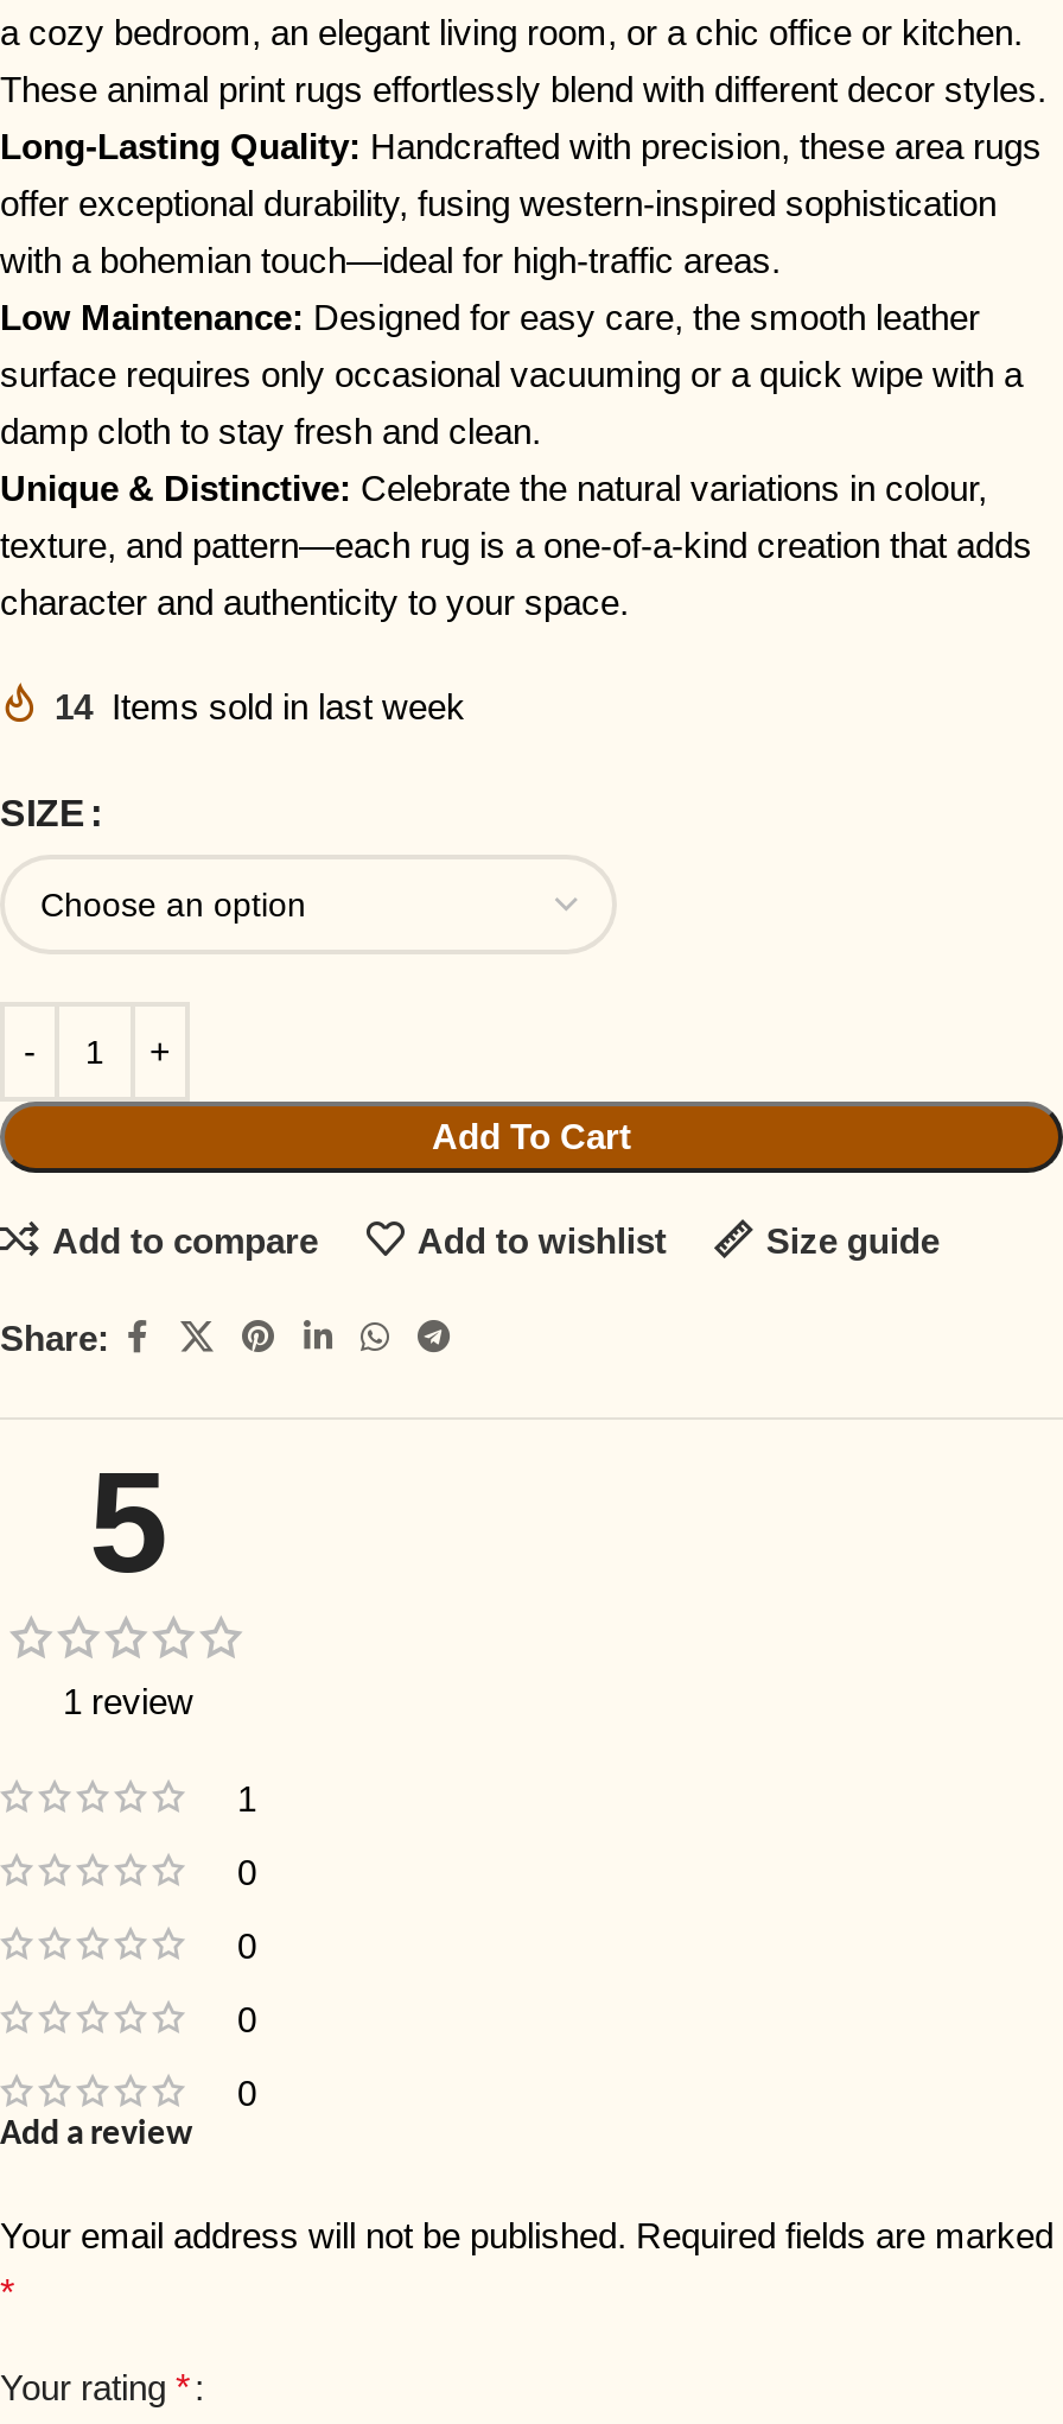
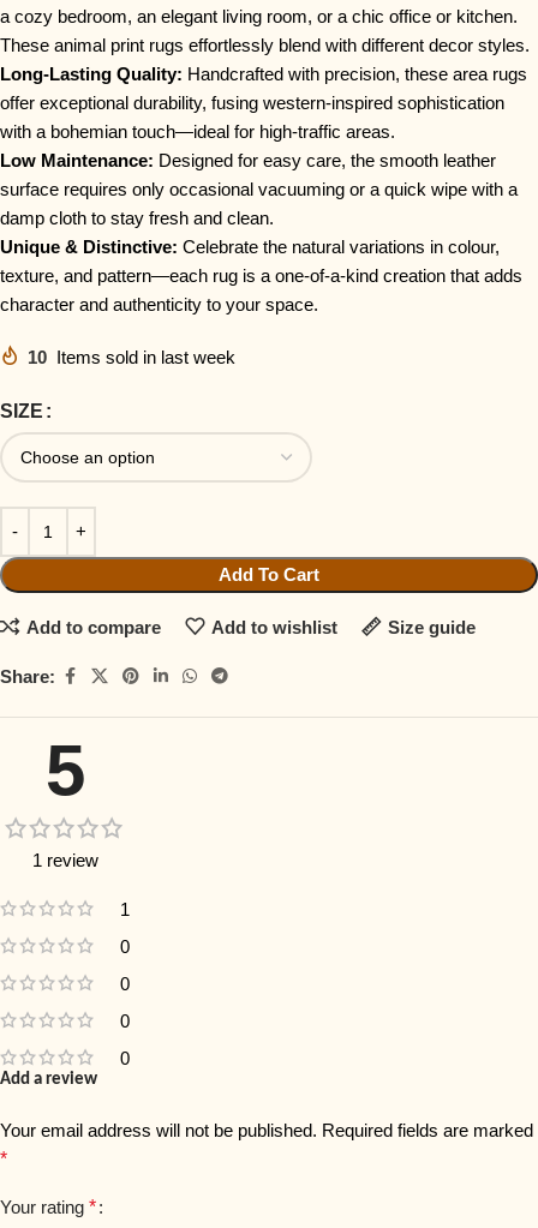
[55,687,465,727] 14 Items sold in last week -> [28,347,235,368] 10 Items sold in last week

